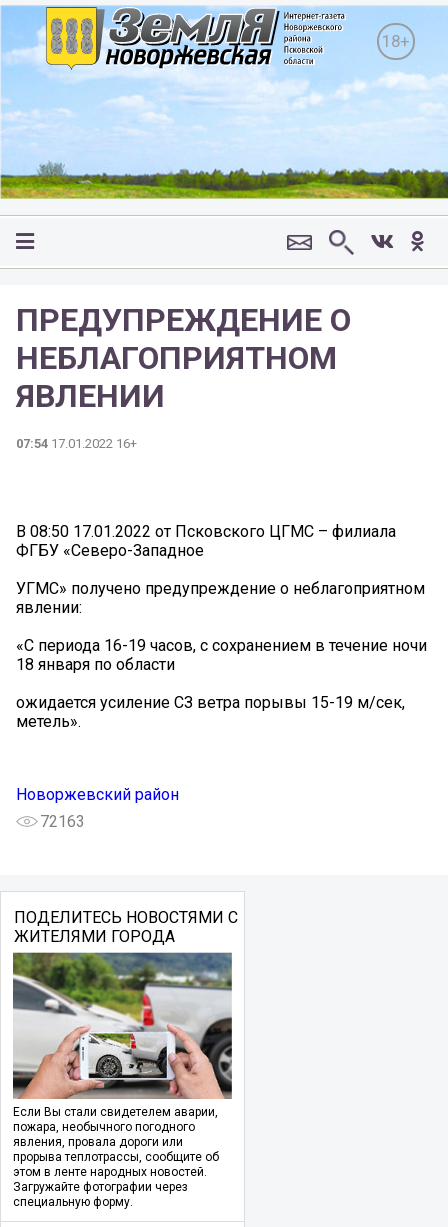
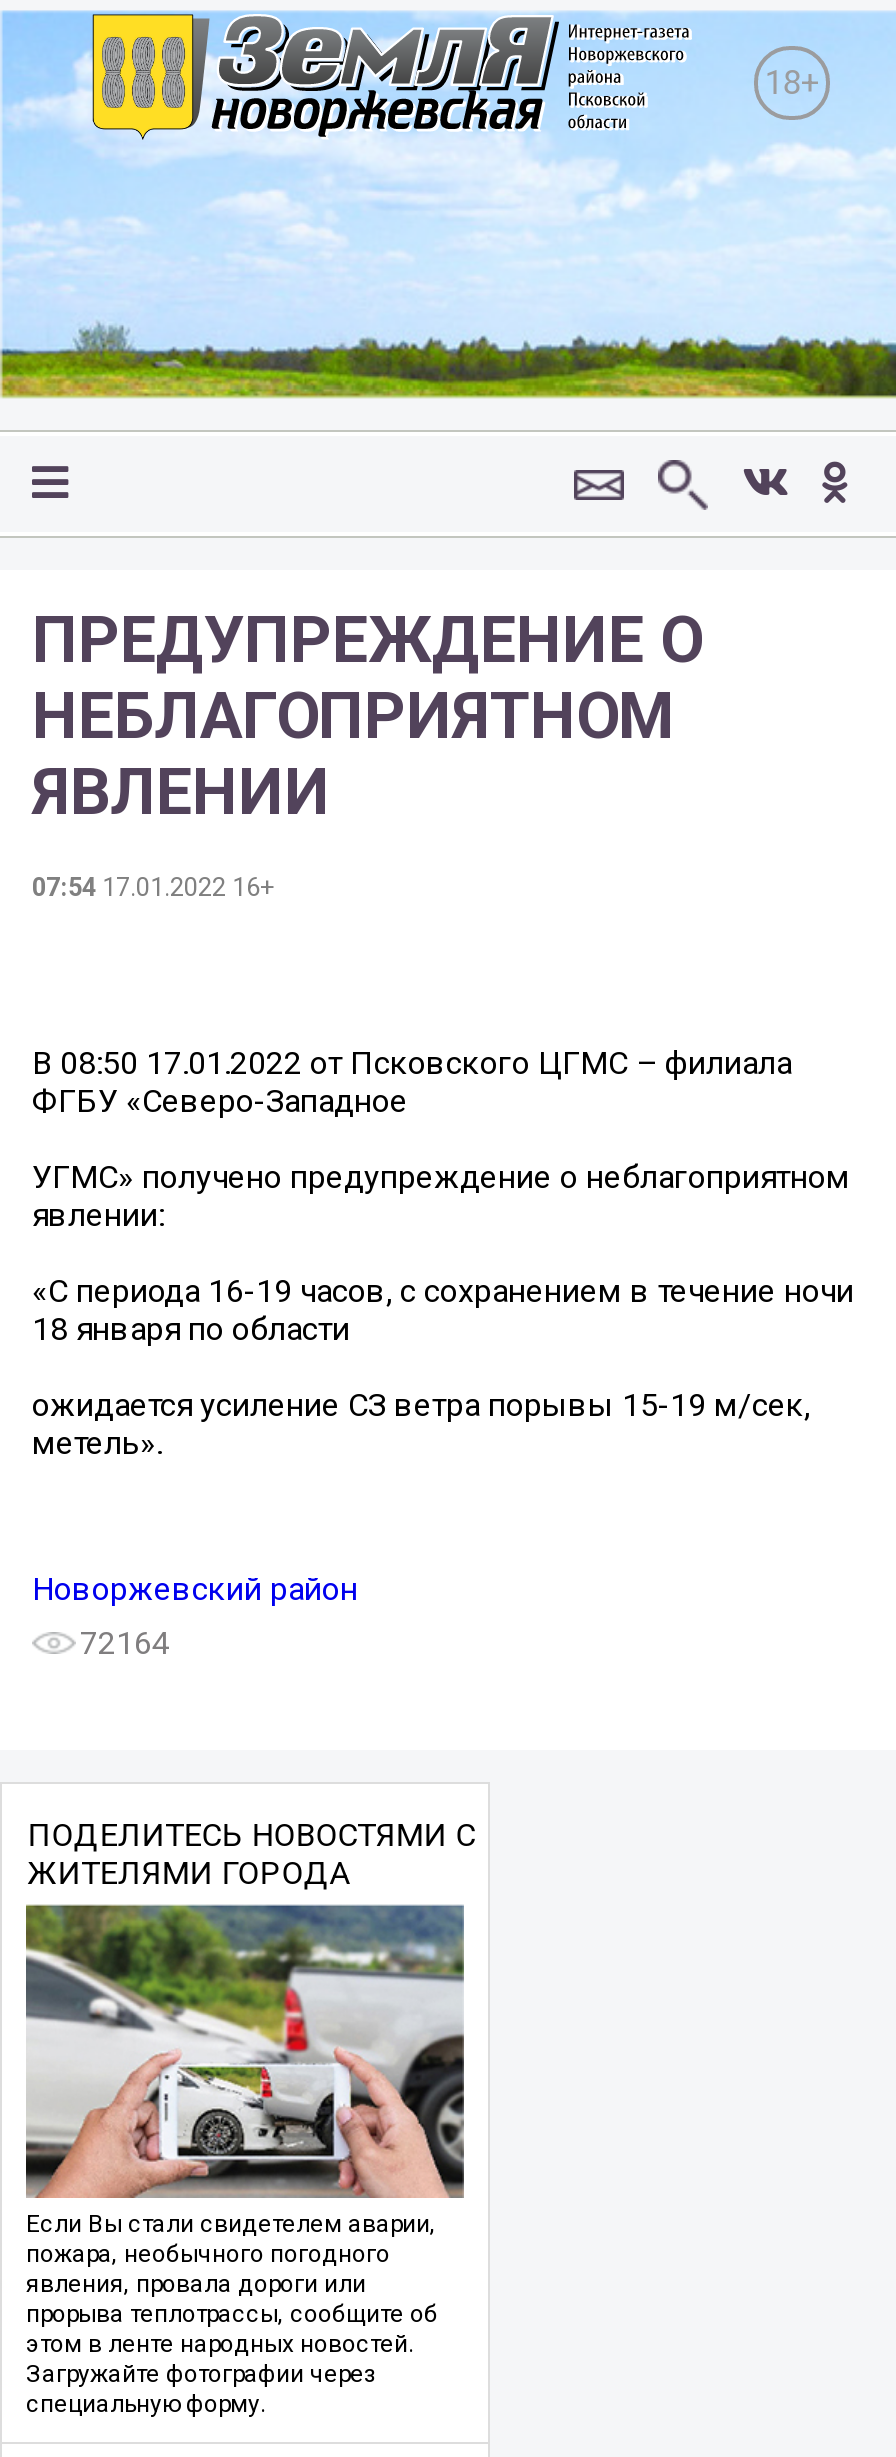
[40,812,85,831] 72163 -> [80,1624,170,1662] 72164

